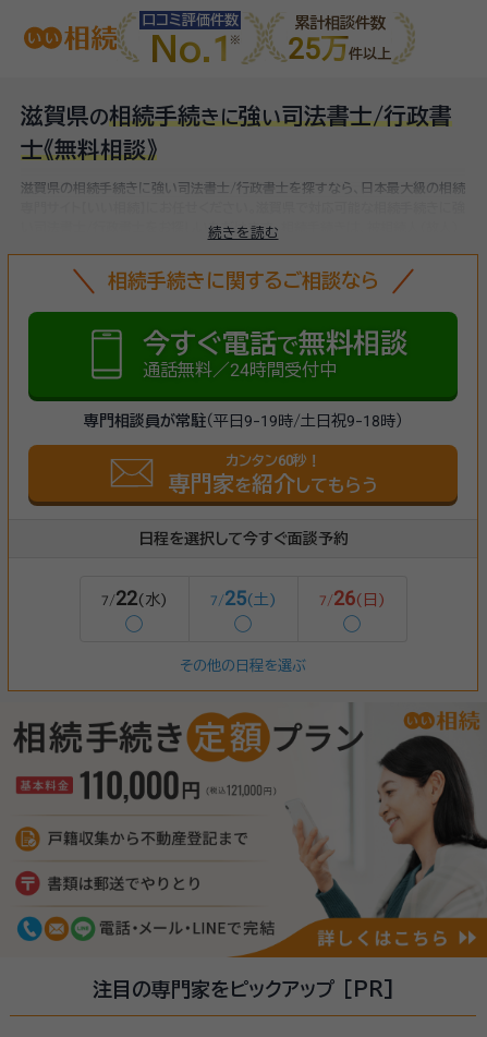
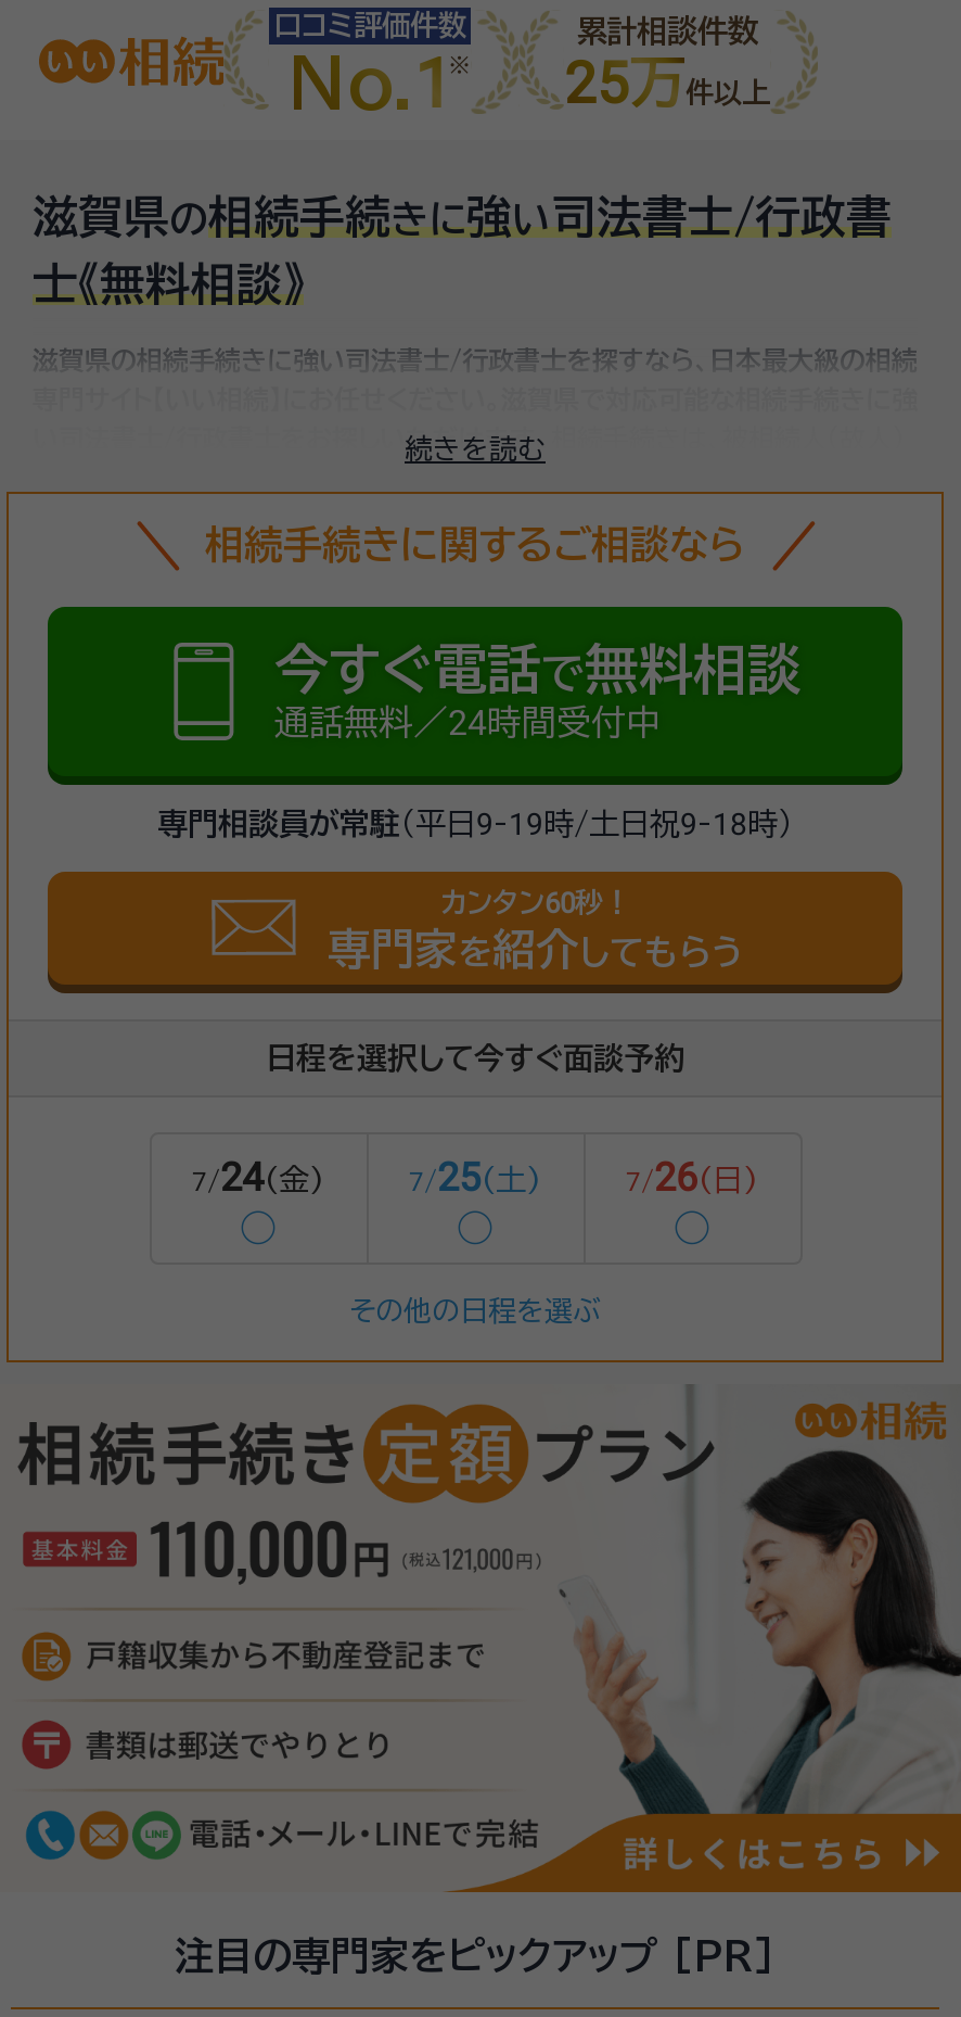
[101,587,167,607] 7/22(水) -> [192,1155,324,1194] 7/24(金)

